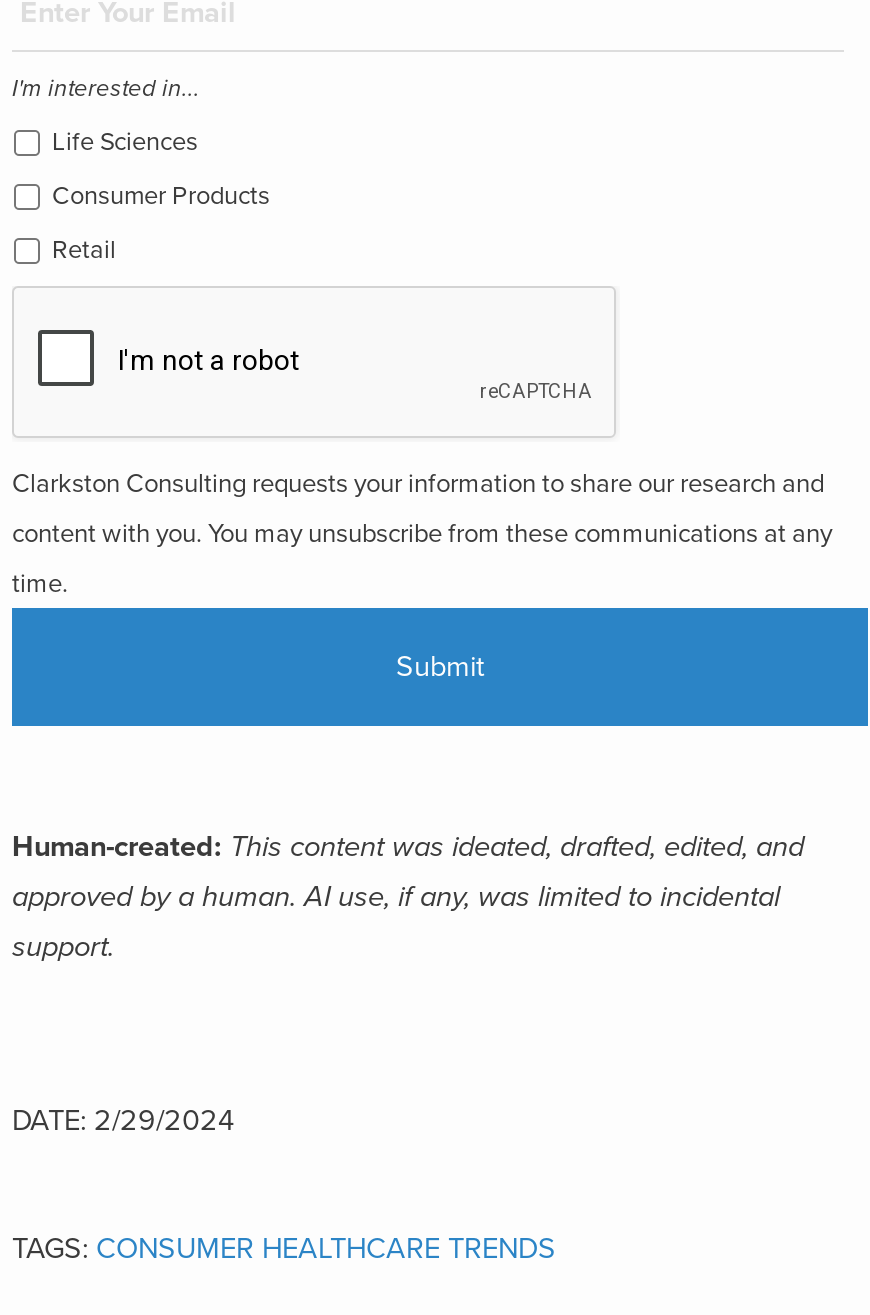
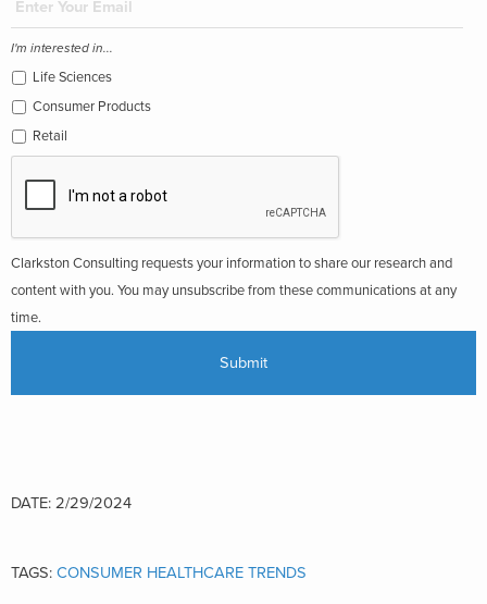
[12,830,804,964] Human-created: This content was ideated, drafted, edited, and | approved by a human. AI use, if any, was limited to incidental | support. -> none

